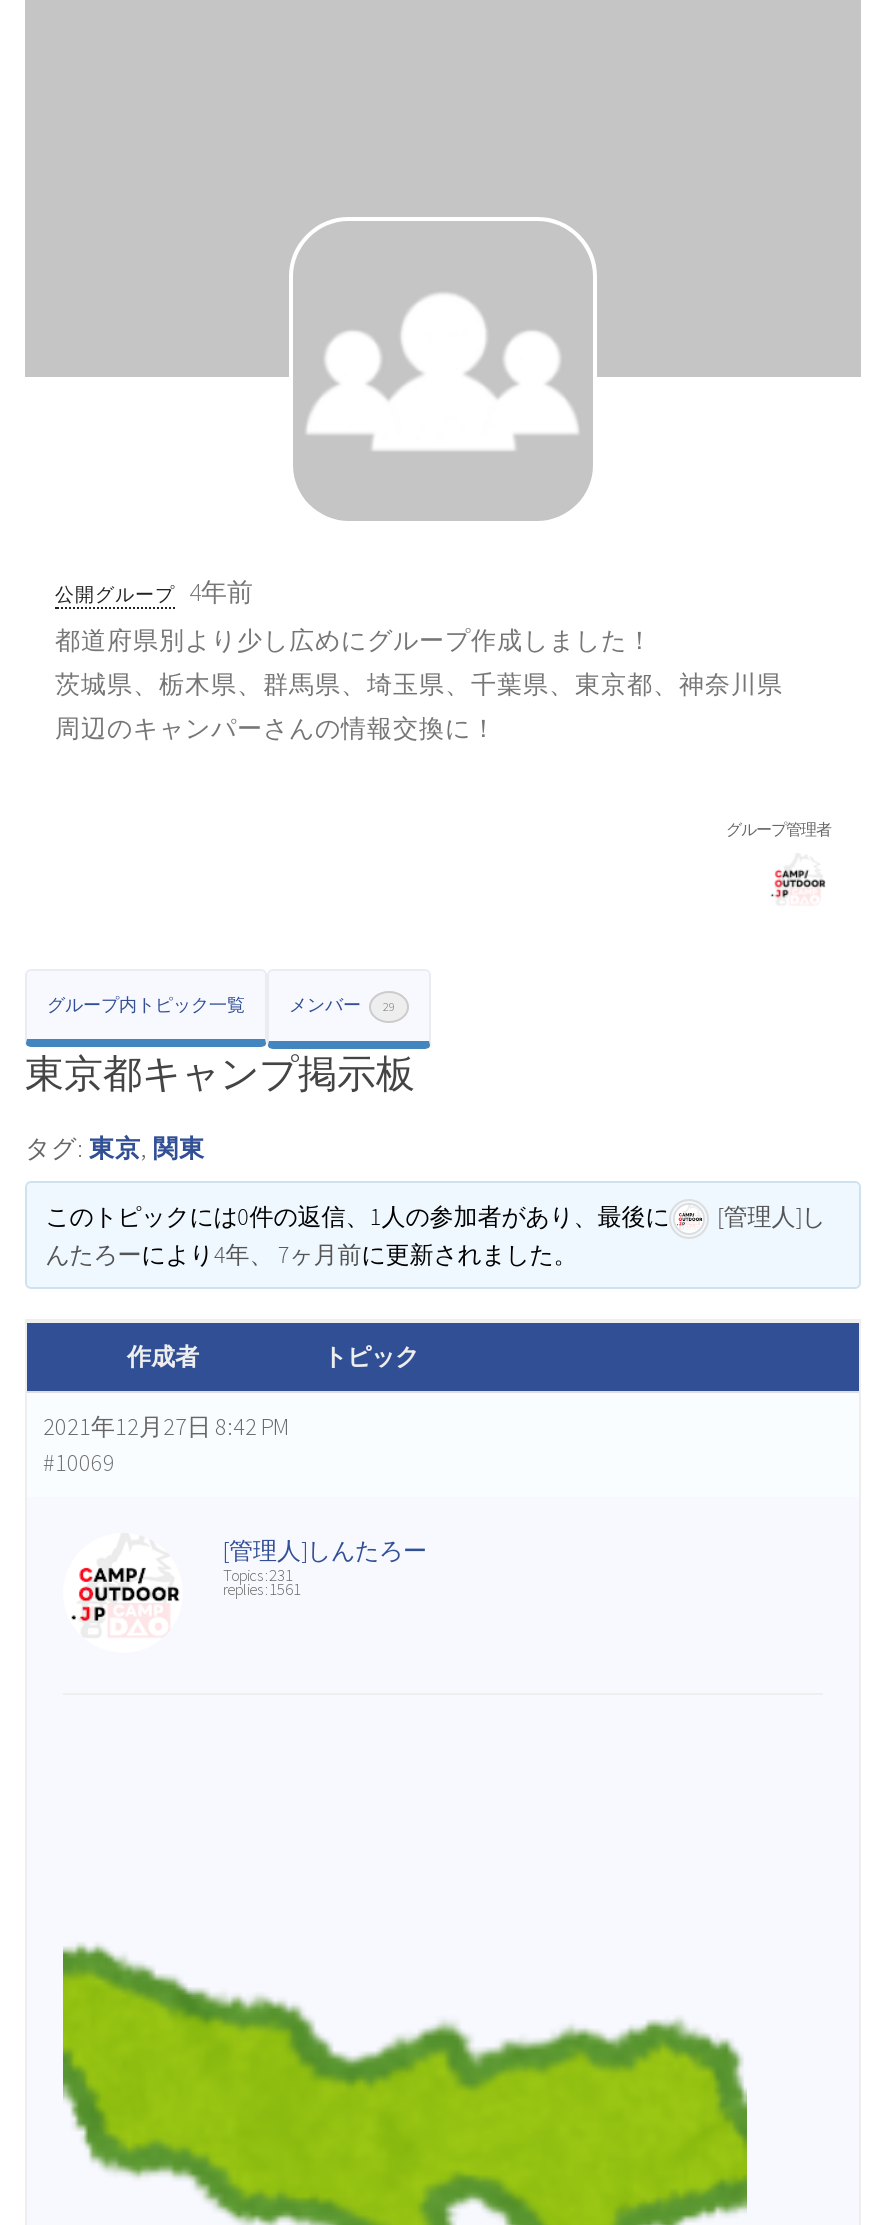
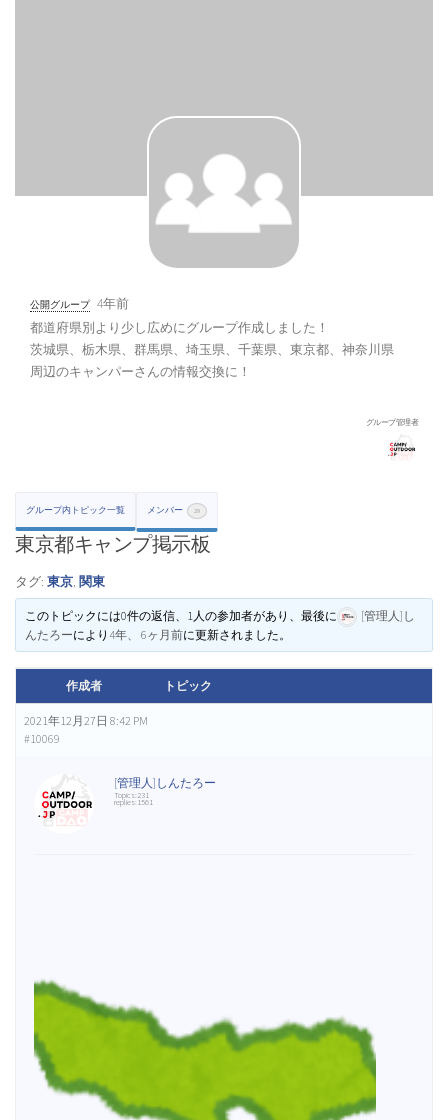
[45,1239,577,1269] んたろーにより4年、 7ヶ月前に更新されました。 -> [25,627,291,642] んたろーにより4年、 6ヶ月前に更新されました。

